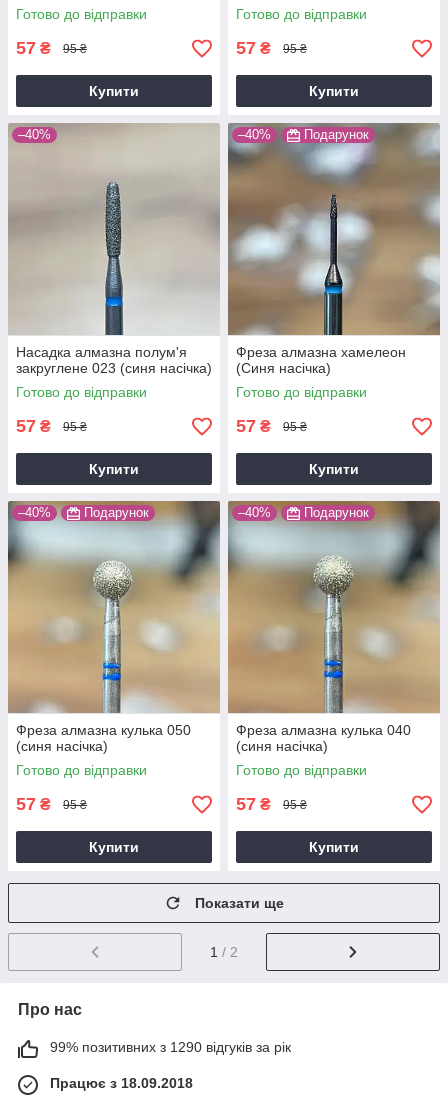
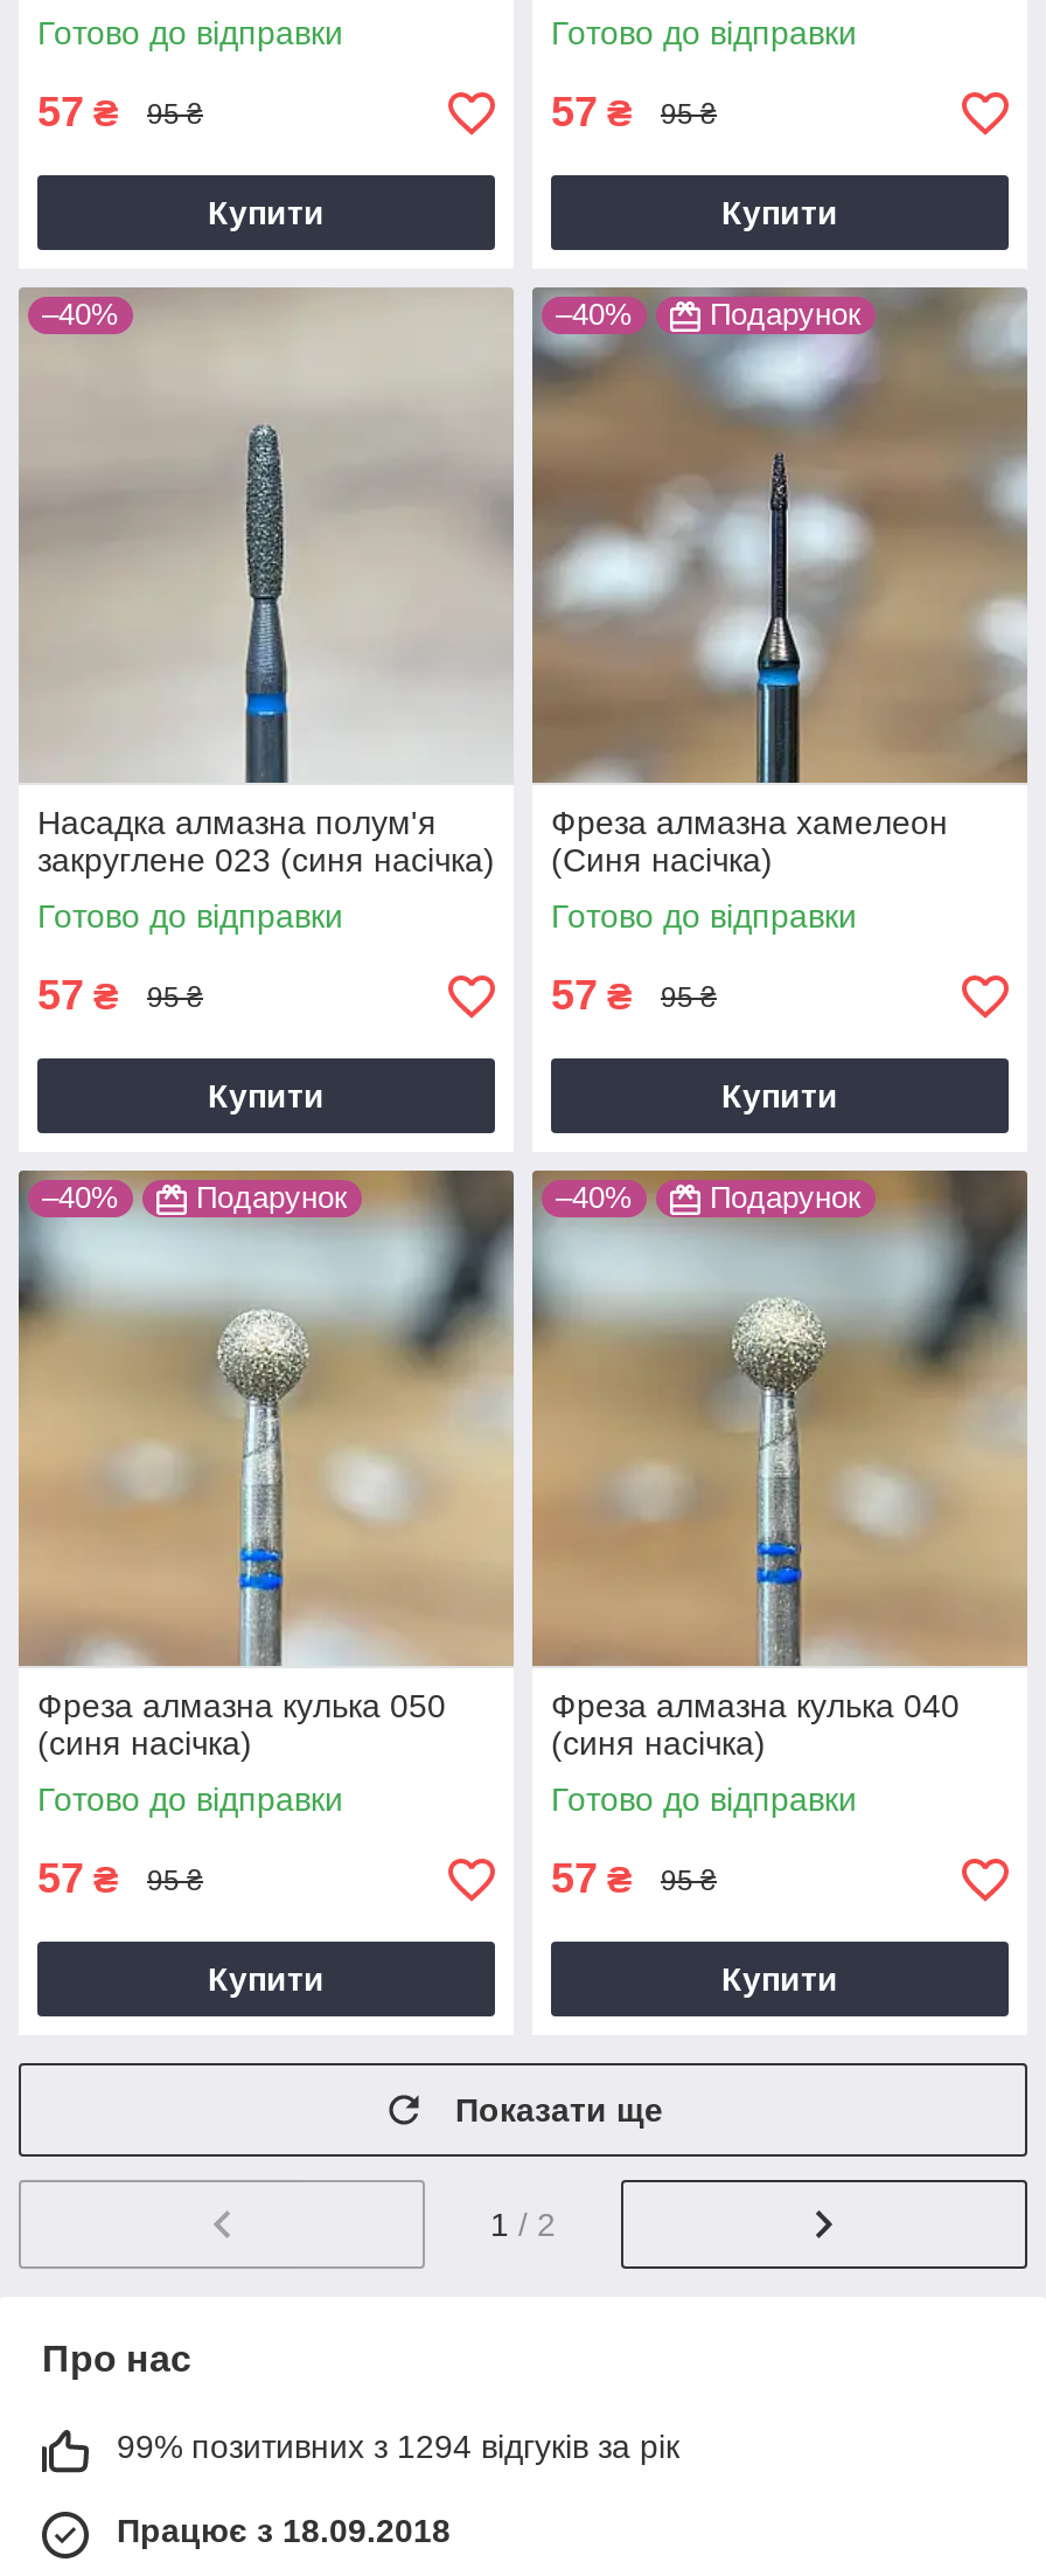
[50,1039,291,1055] 99% позитивних з 1290 відгуків за рік -> [117,2428,679,2465] 99% позитивних з 1294 відгуків за рік

